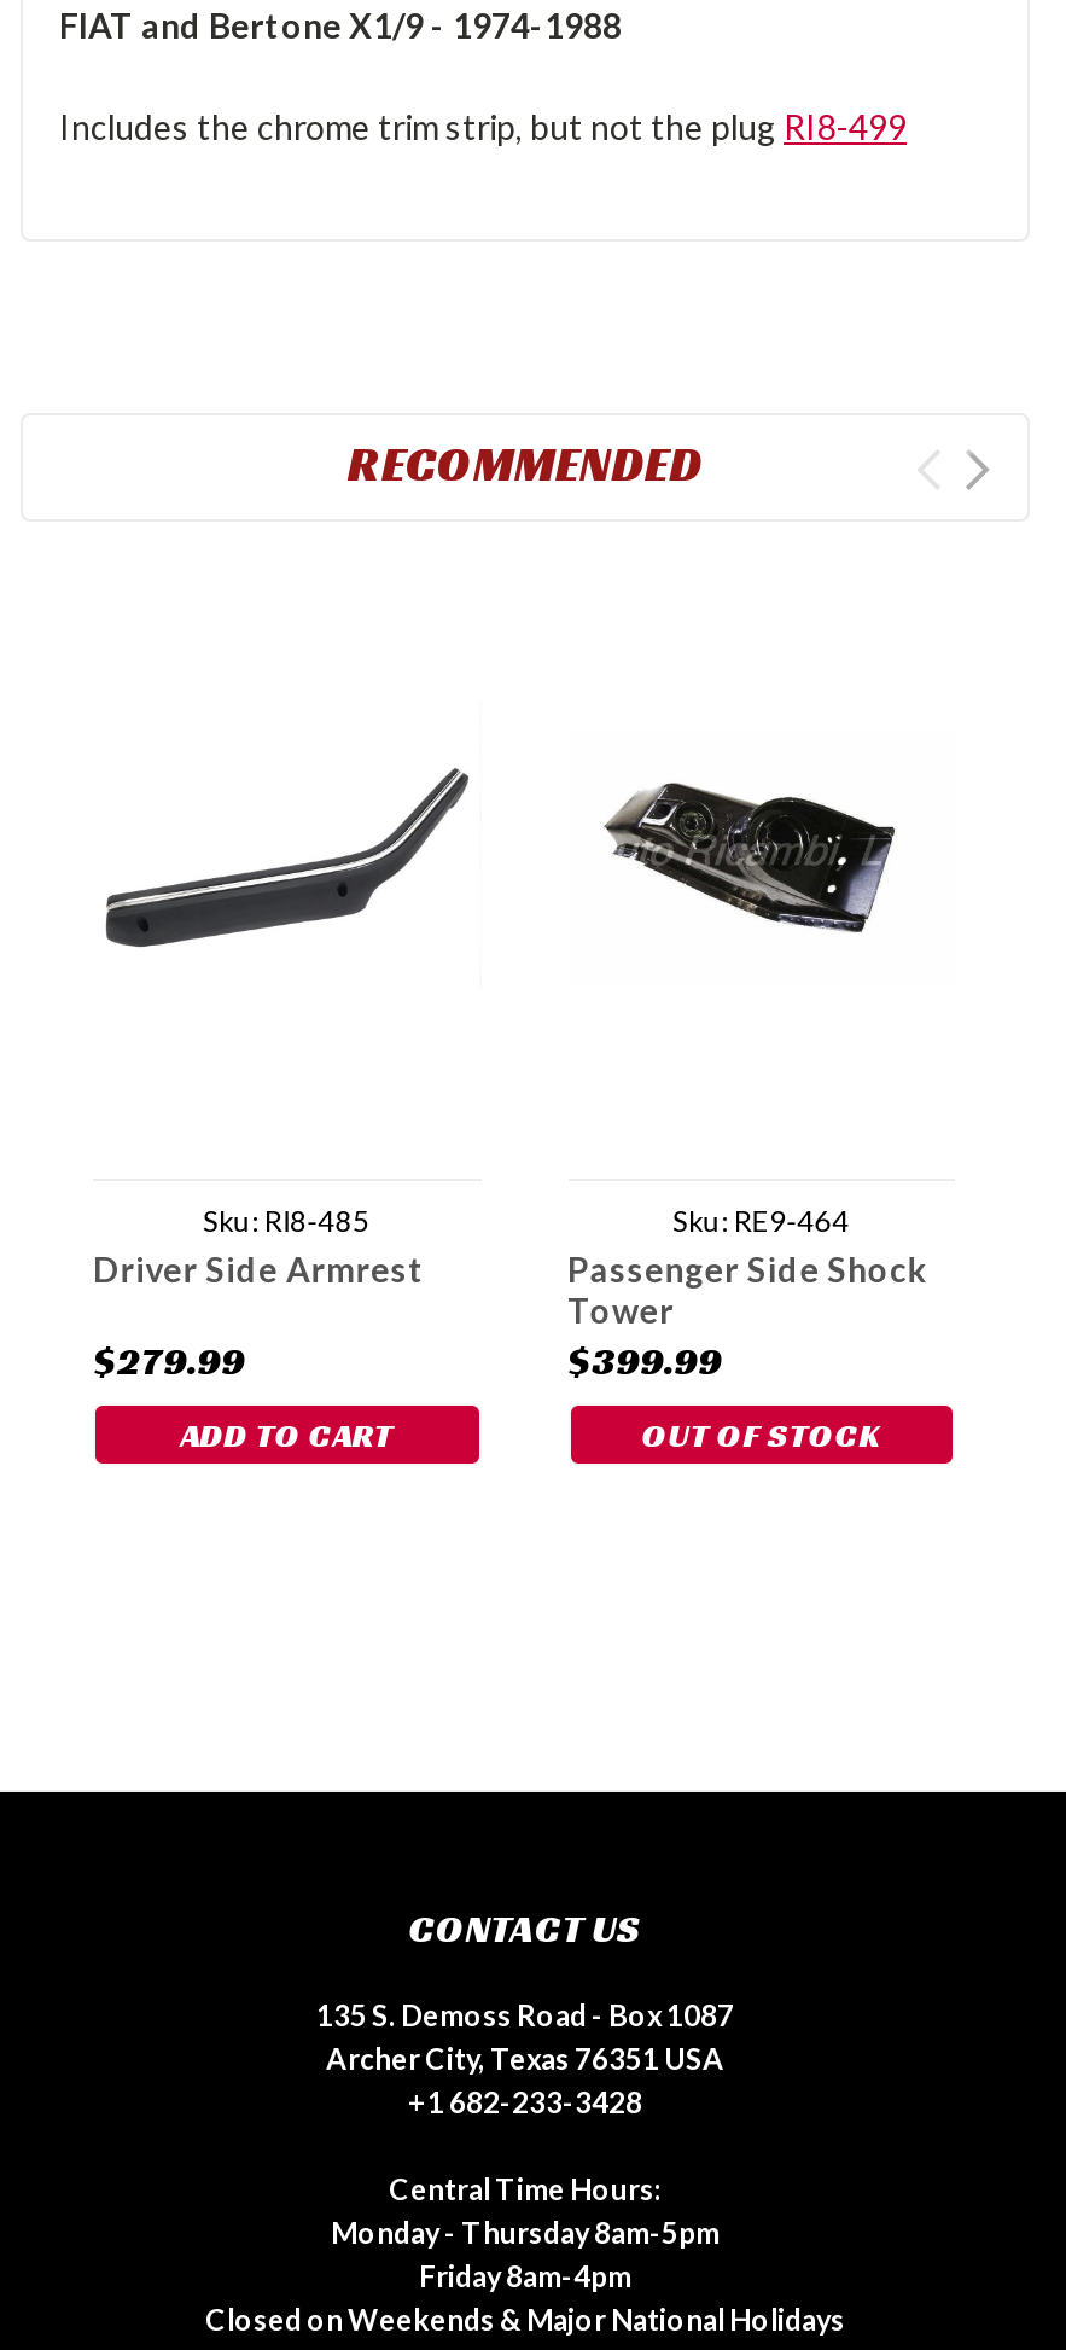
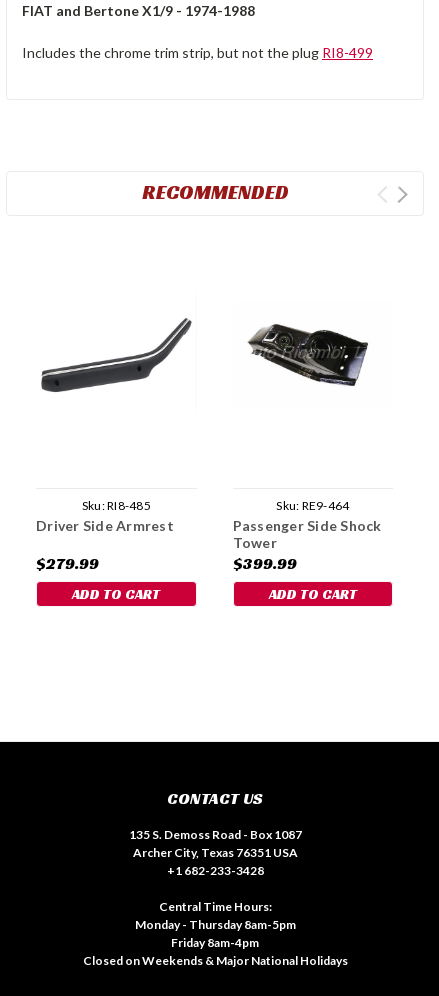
[642,1414,881,1457] OUT OF STOCK -> [269,585,357,603] ADD TO CART

